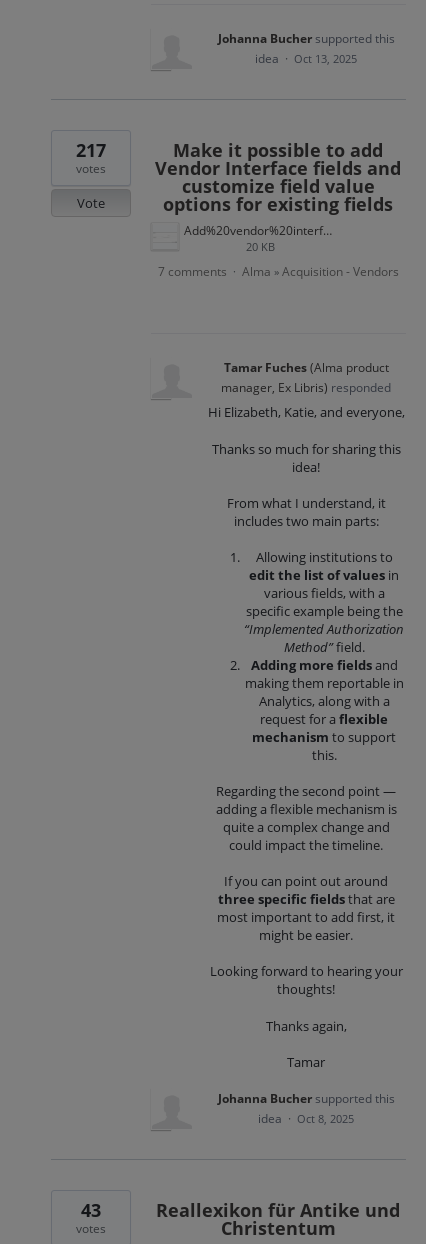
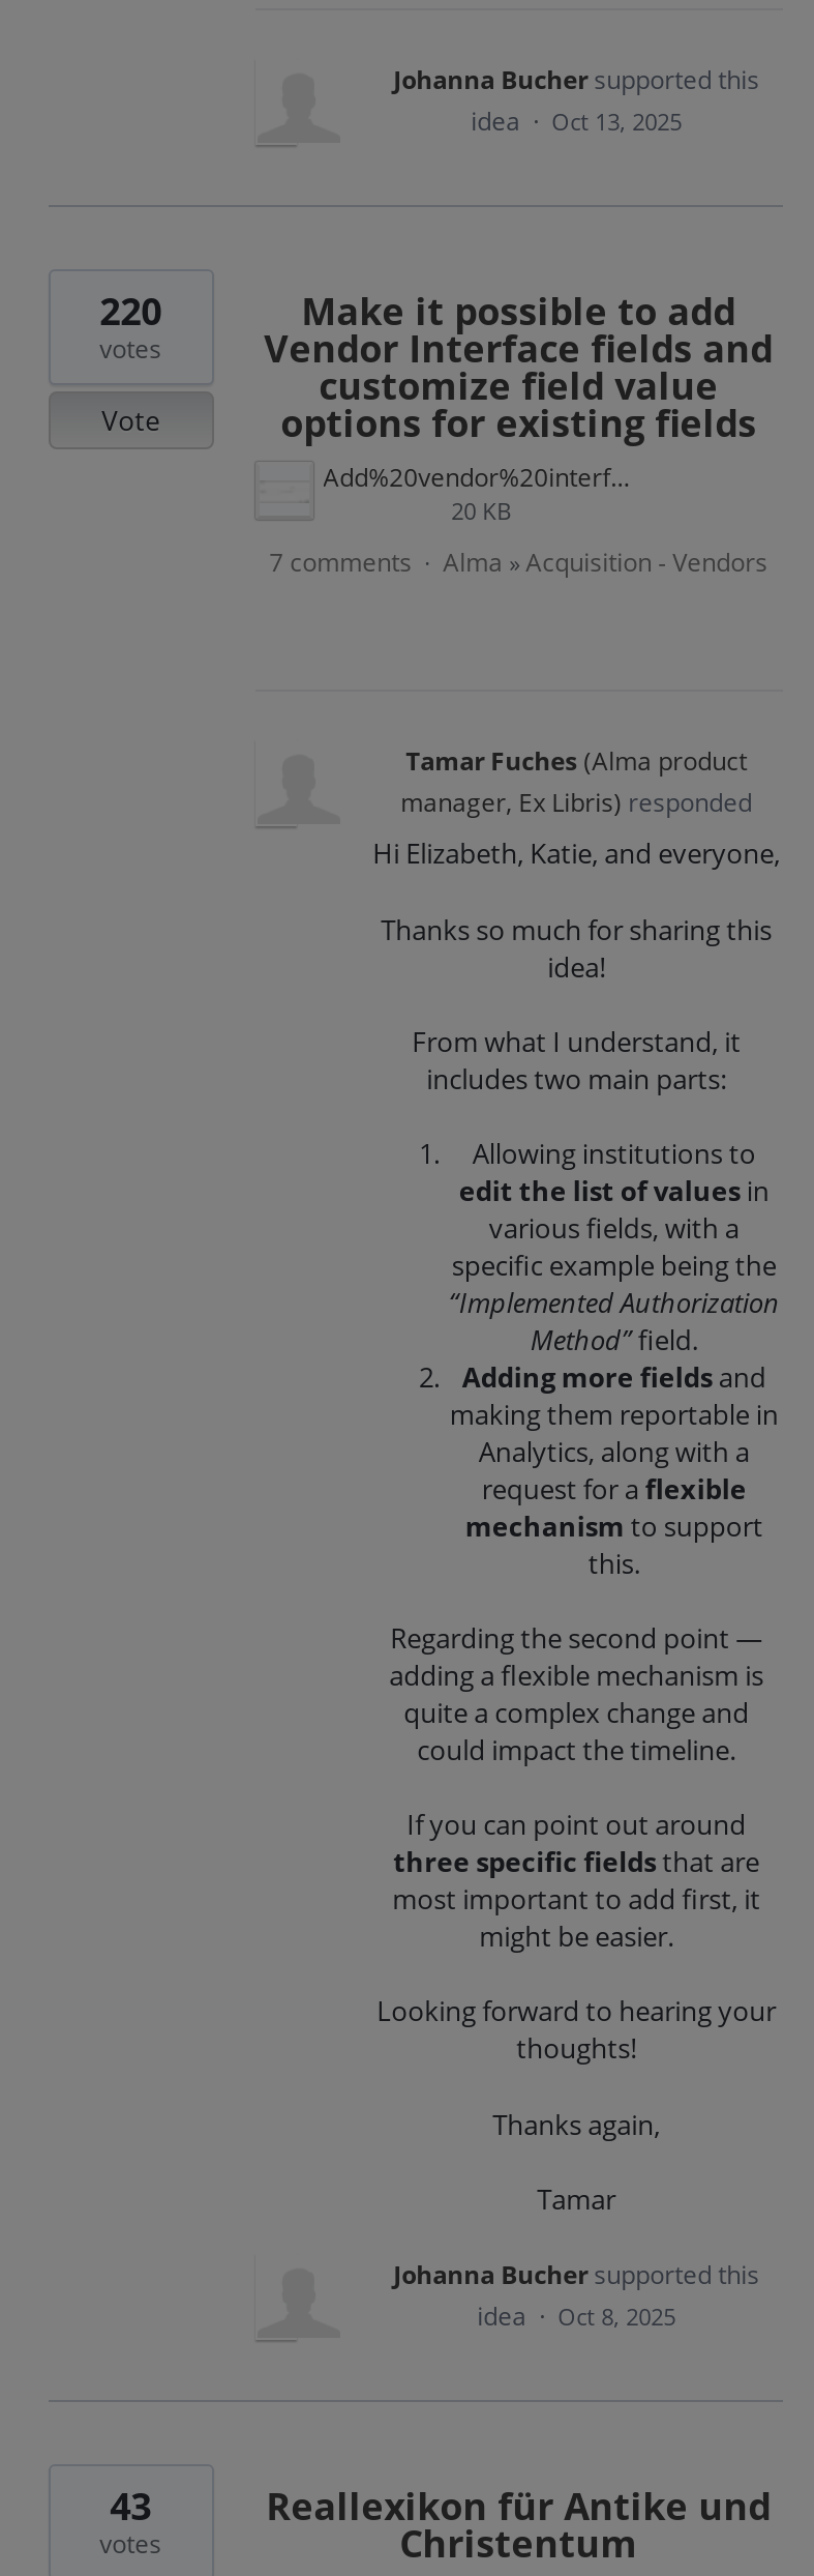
[76,138,106,162] 217 -> [100,286,162,336] 220

